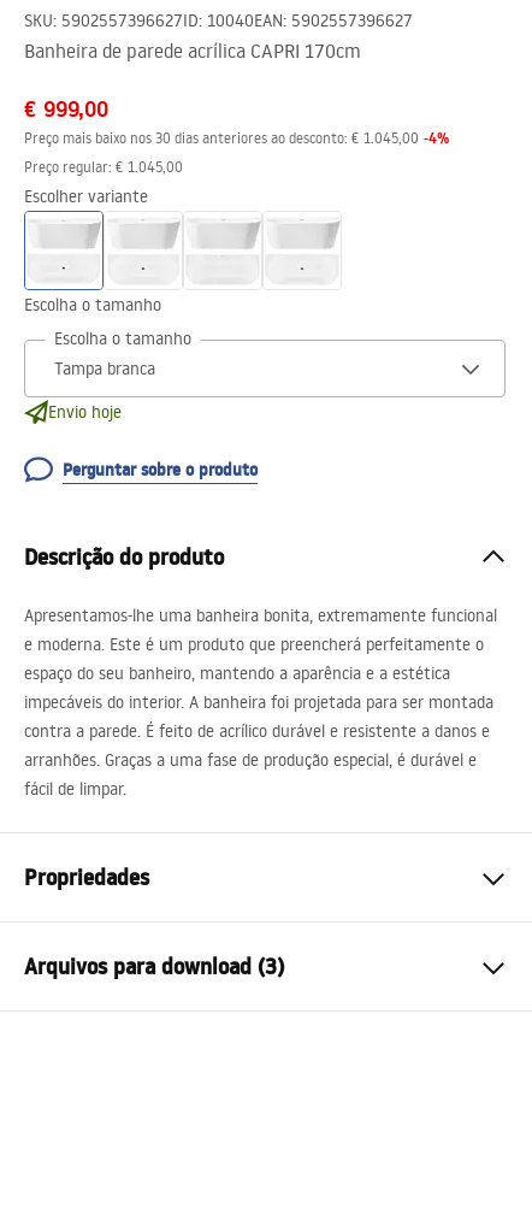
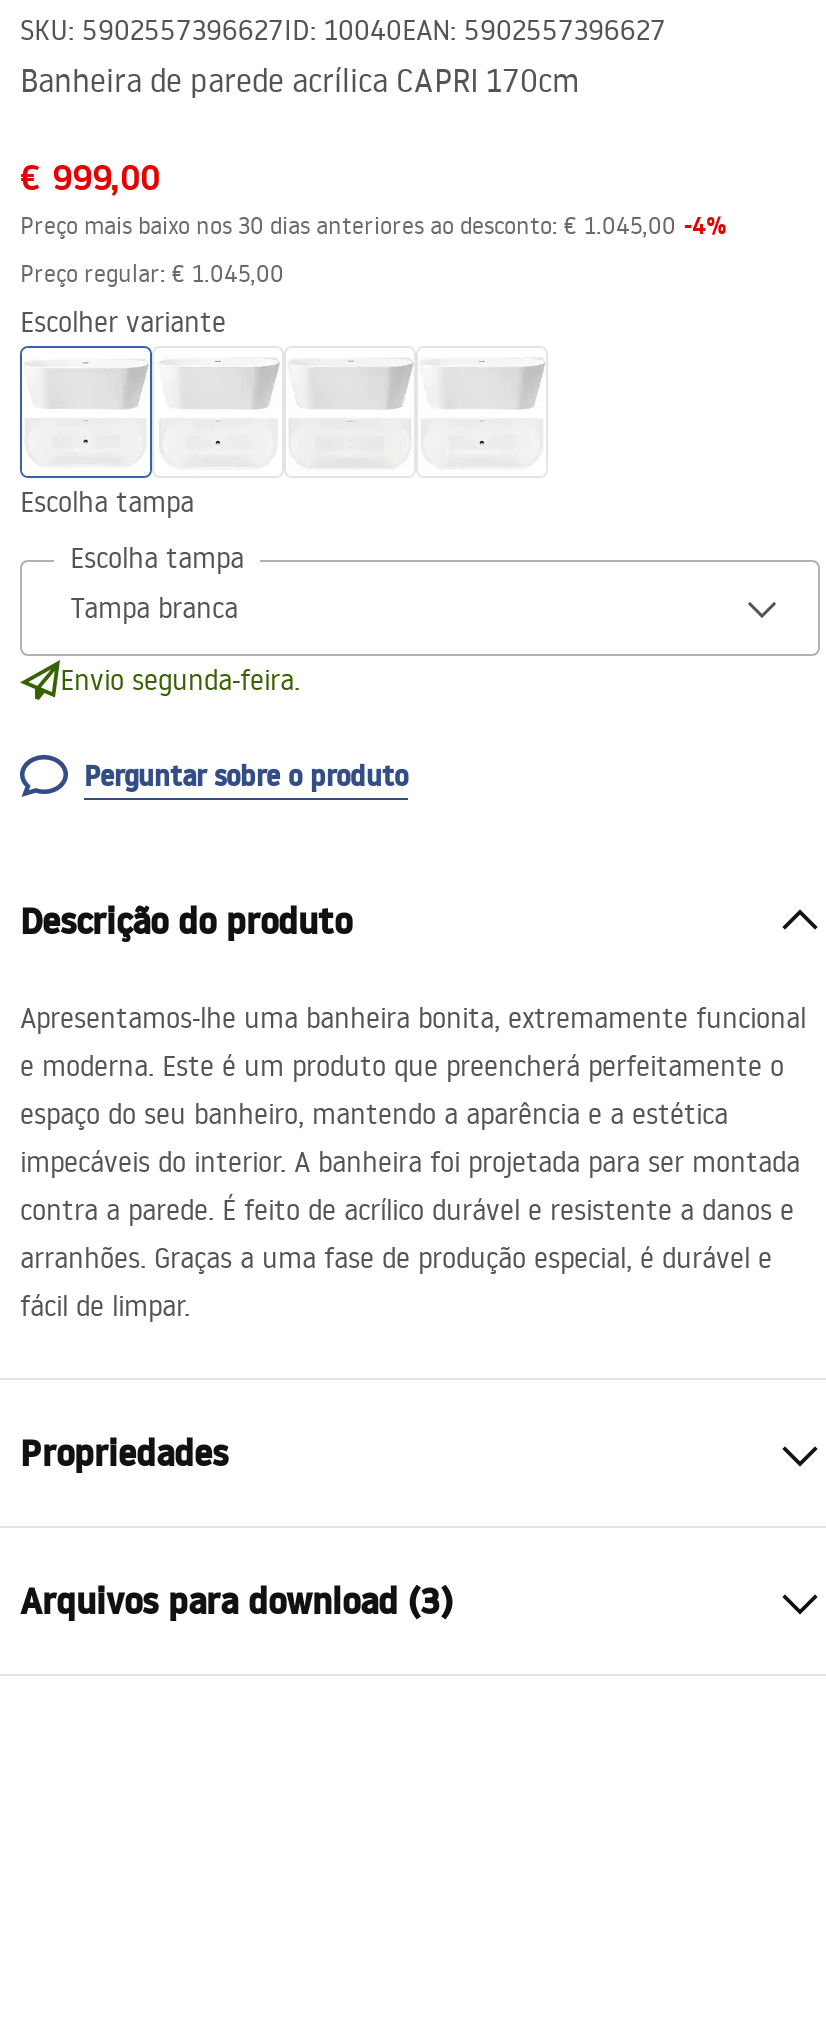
[24,294,161,316] Escolha o tamanho -> [20,484,194,520] Escolha tampa
[54,328,191,349] Escolha o tamanho -> [70,540,244,576] Escolha tampa
[48,401,122,423] Envio hoje -> [60,662,300,698] Envio segunda-feira.

